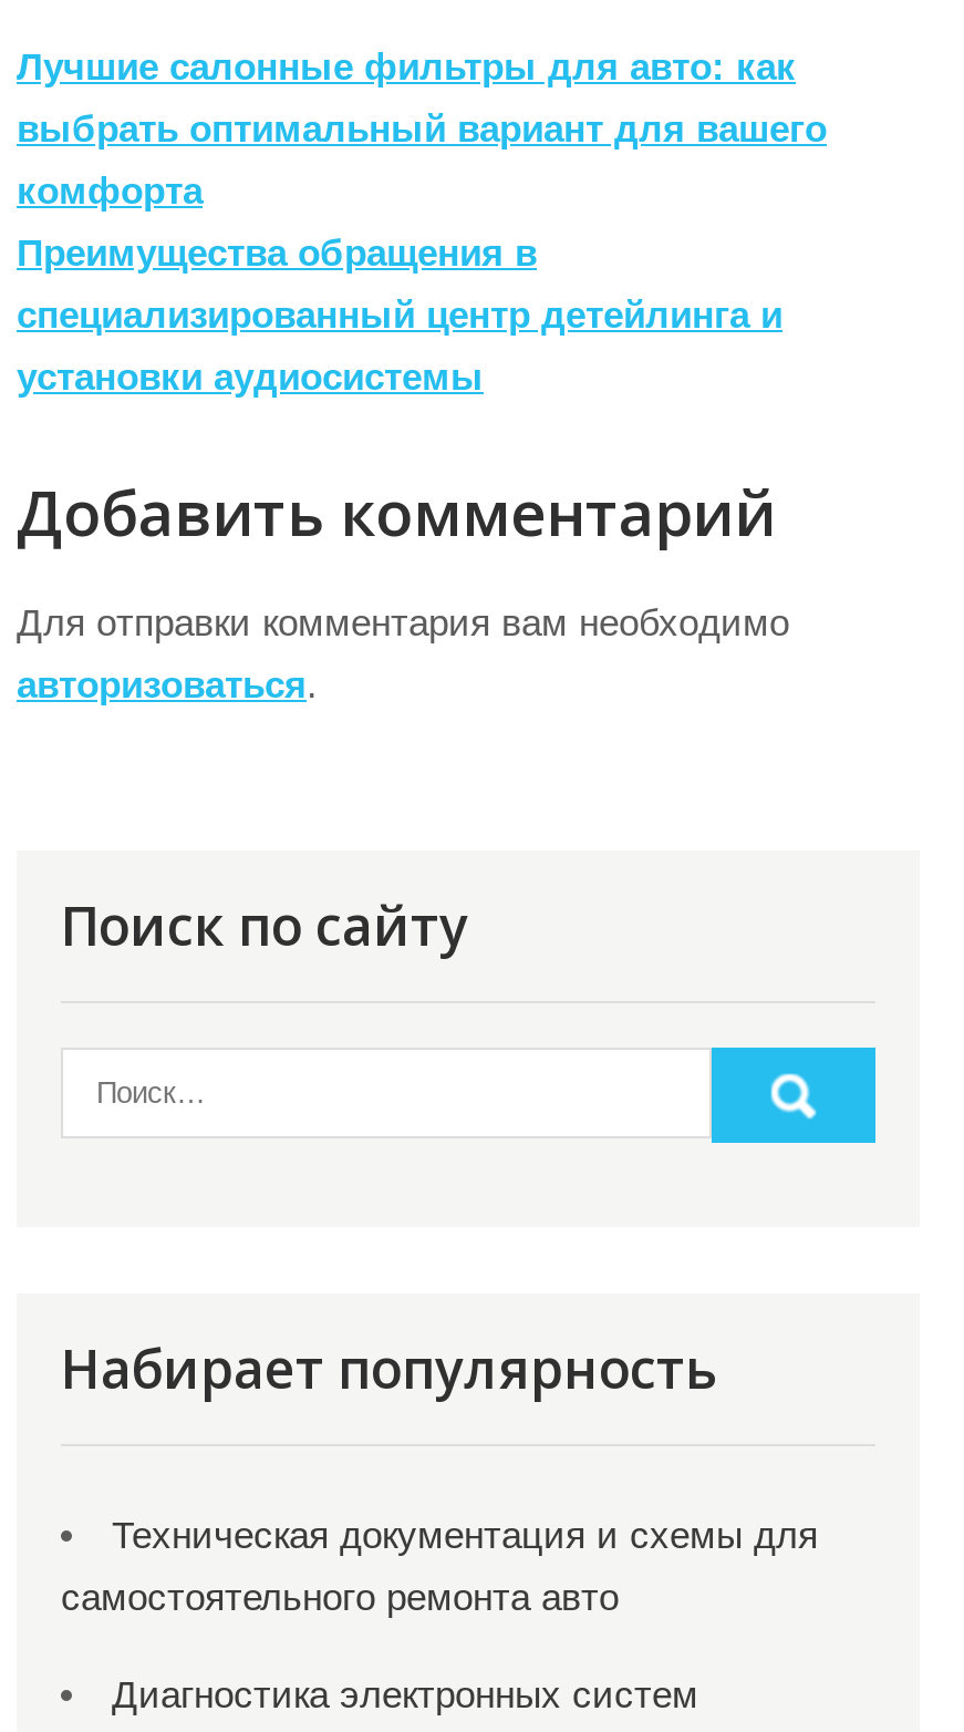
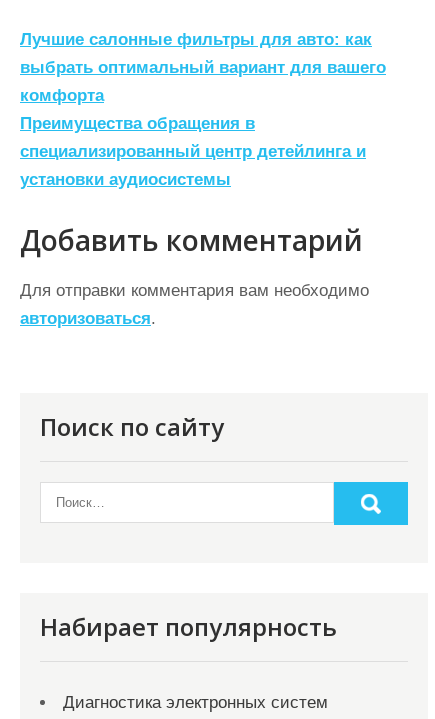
[61,1515,818,1619] Техническая документация и схемы для | самостоятельного ремонта авто -> none

